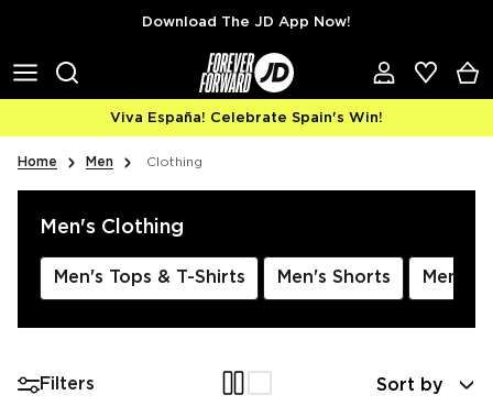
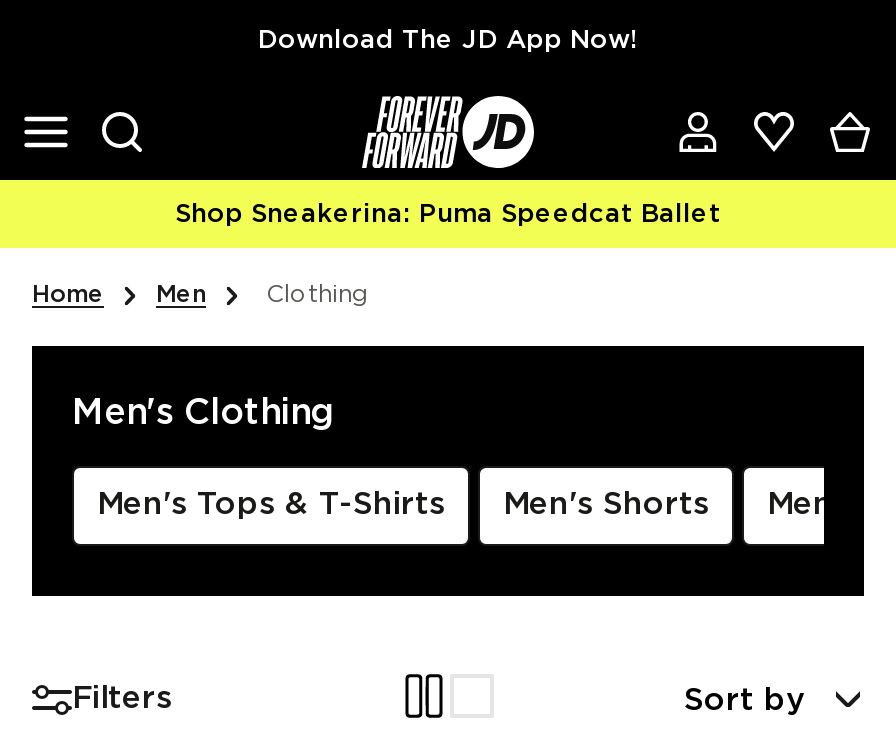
[110,112,383,124] Viva España! Celebrate Spain's Win! -> [175,203,721,225] Shop Sneakerina: Puma Speedcat Ballet

